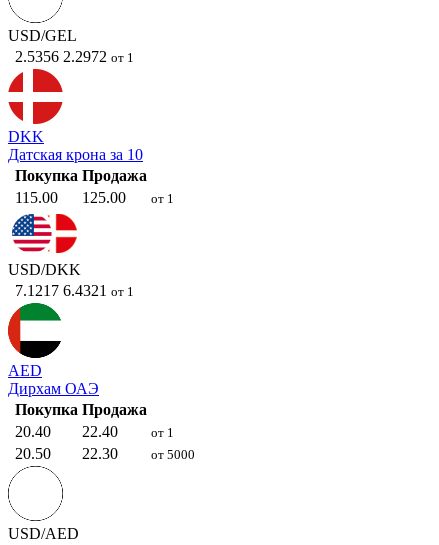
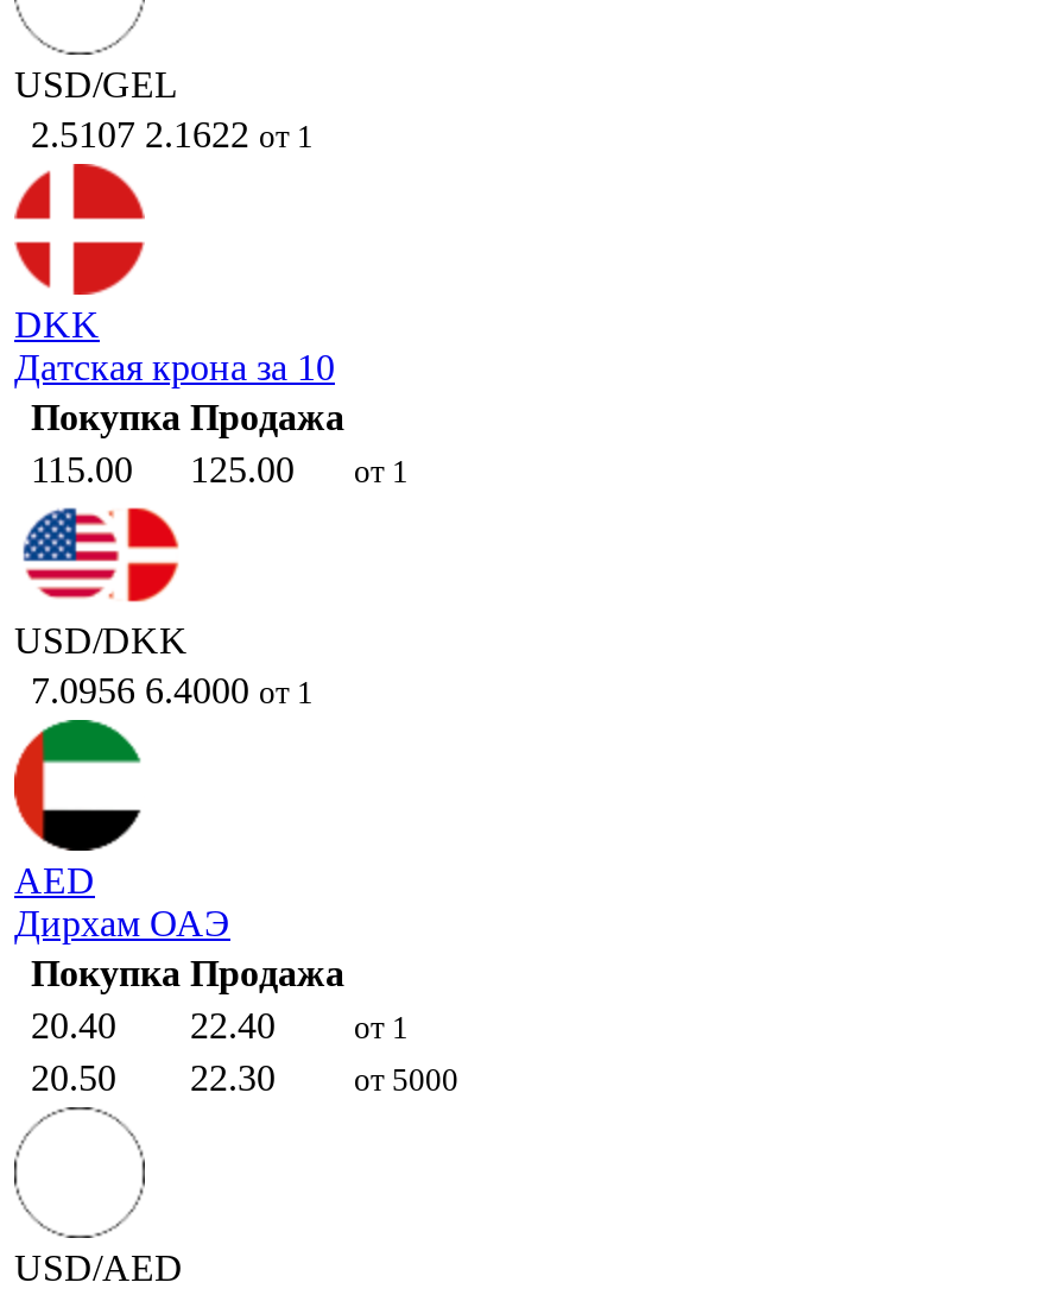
[15,48,134,65] 2.5356 2.2972 от 1 -> [31,114,314,154] 2.5107 2.1622 от 1
[15,282,134,299] 7.1217 6.4321 от 1 -> [31,670,314,710] 7.0956 6.4000 от 1

